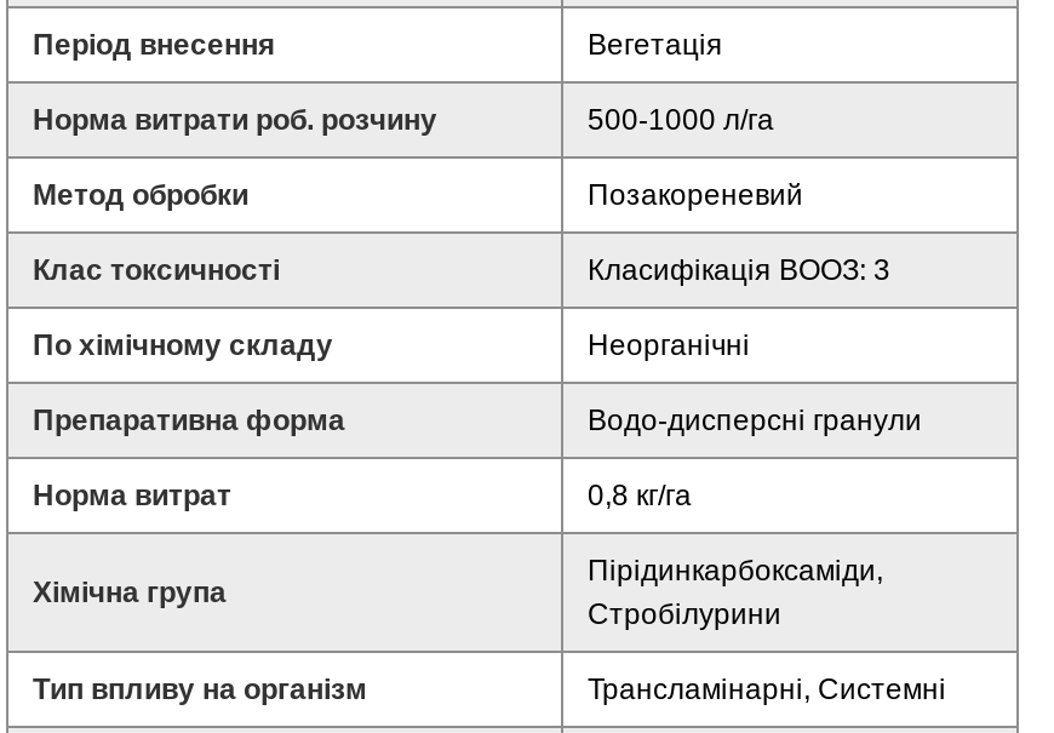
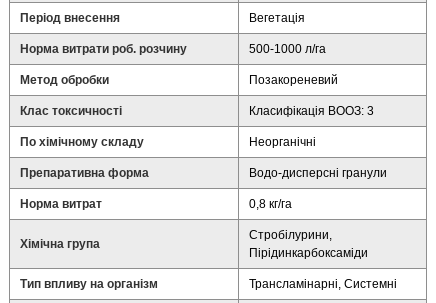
[588,554,883,631] Пірідинкарбоксаміди, | Стробілурини -> [249,228,368,260] Стробілурини, | Пірідинкарбоксаміди

